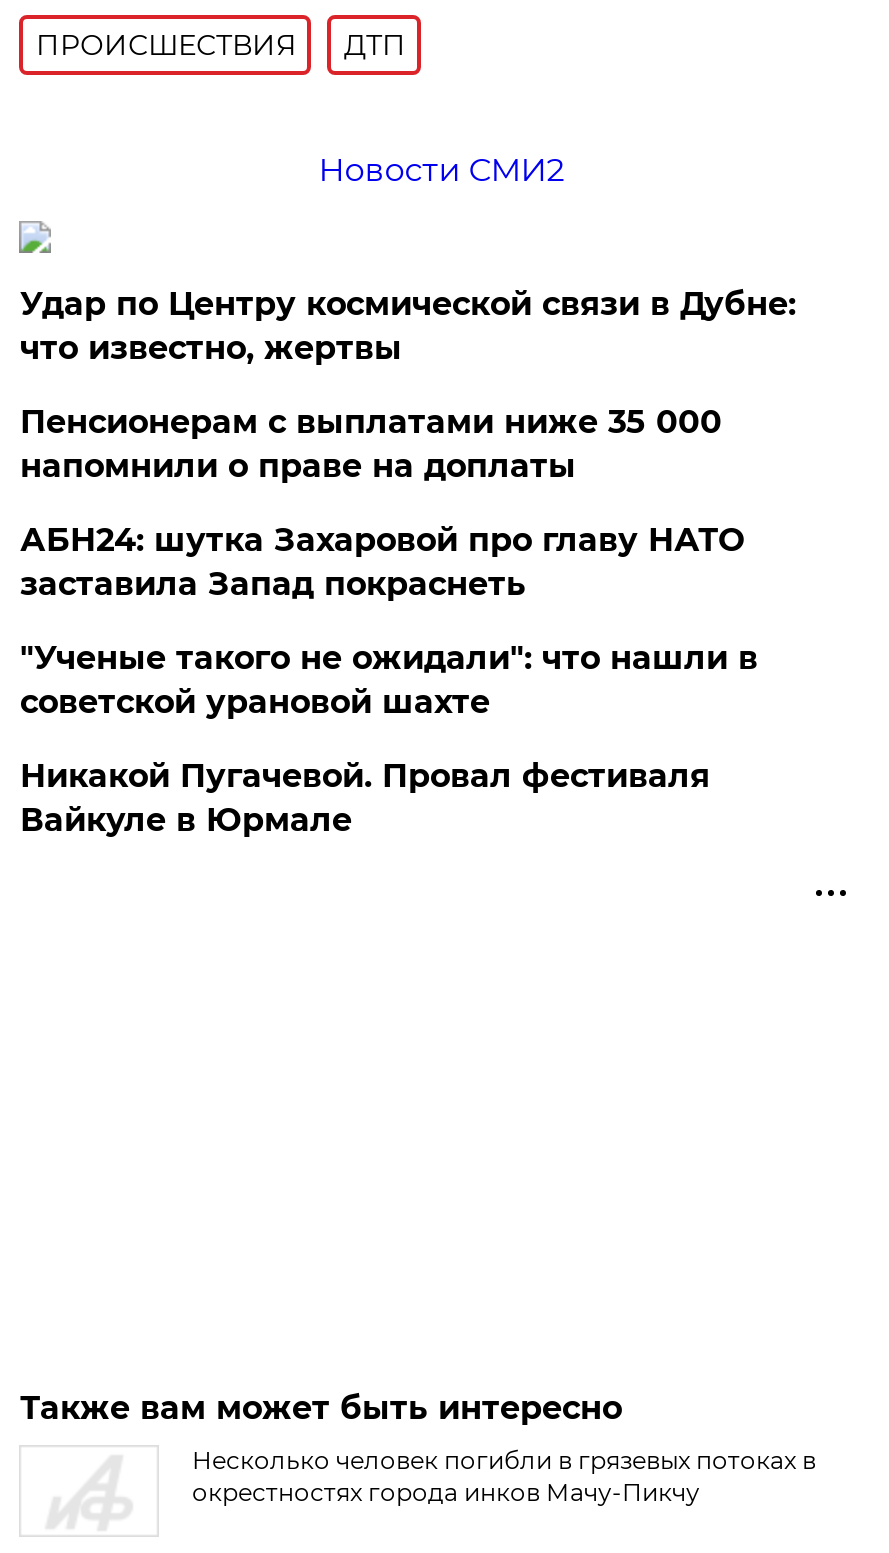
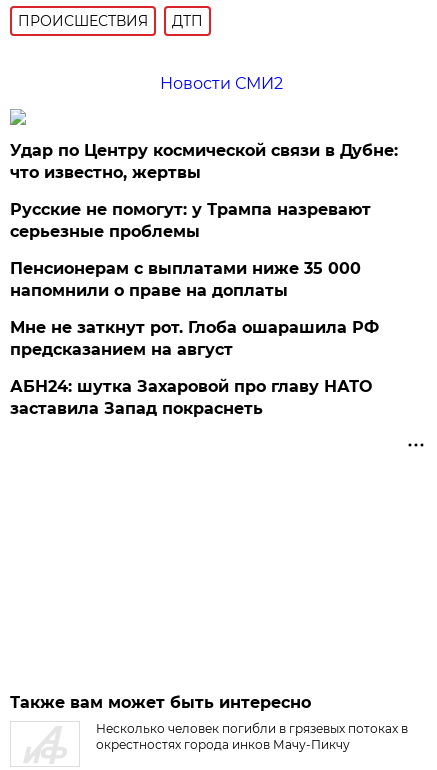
none -> [10,200,371,241] Русские не помогут: у Трампа назревают | серьезные проблемы
moved [20,403,722,485] -> [10,259,361,300]: Пенсионерам с выплатами ниже 35 000 | напомнили о праве на доплаты
none -> [10,318,379,359] Мне не заткнут рот. Глоба ошарашила РФ | предсказанием на август
moved [20,521,744,603] -> [10,377,372,418]: АБН24: шутка Захаровой про главу НАТО | заставила Запад покраснеть
[20,639,758,839] "Ученые такого не ожидали": что нашли в | советской урановой шахте | Никакой Пугачевой. Провал фестиваля | Вайкуле в Юрмале -> none

